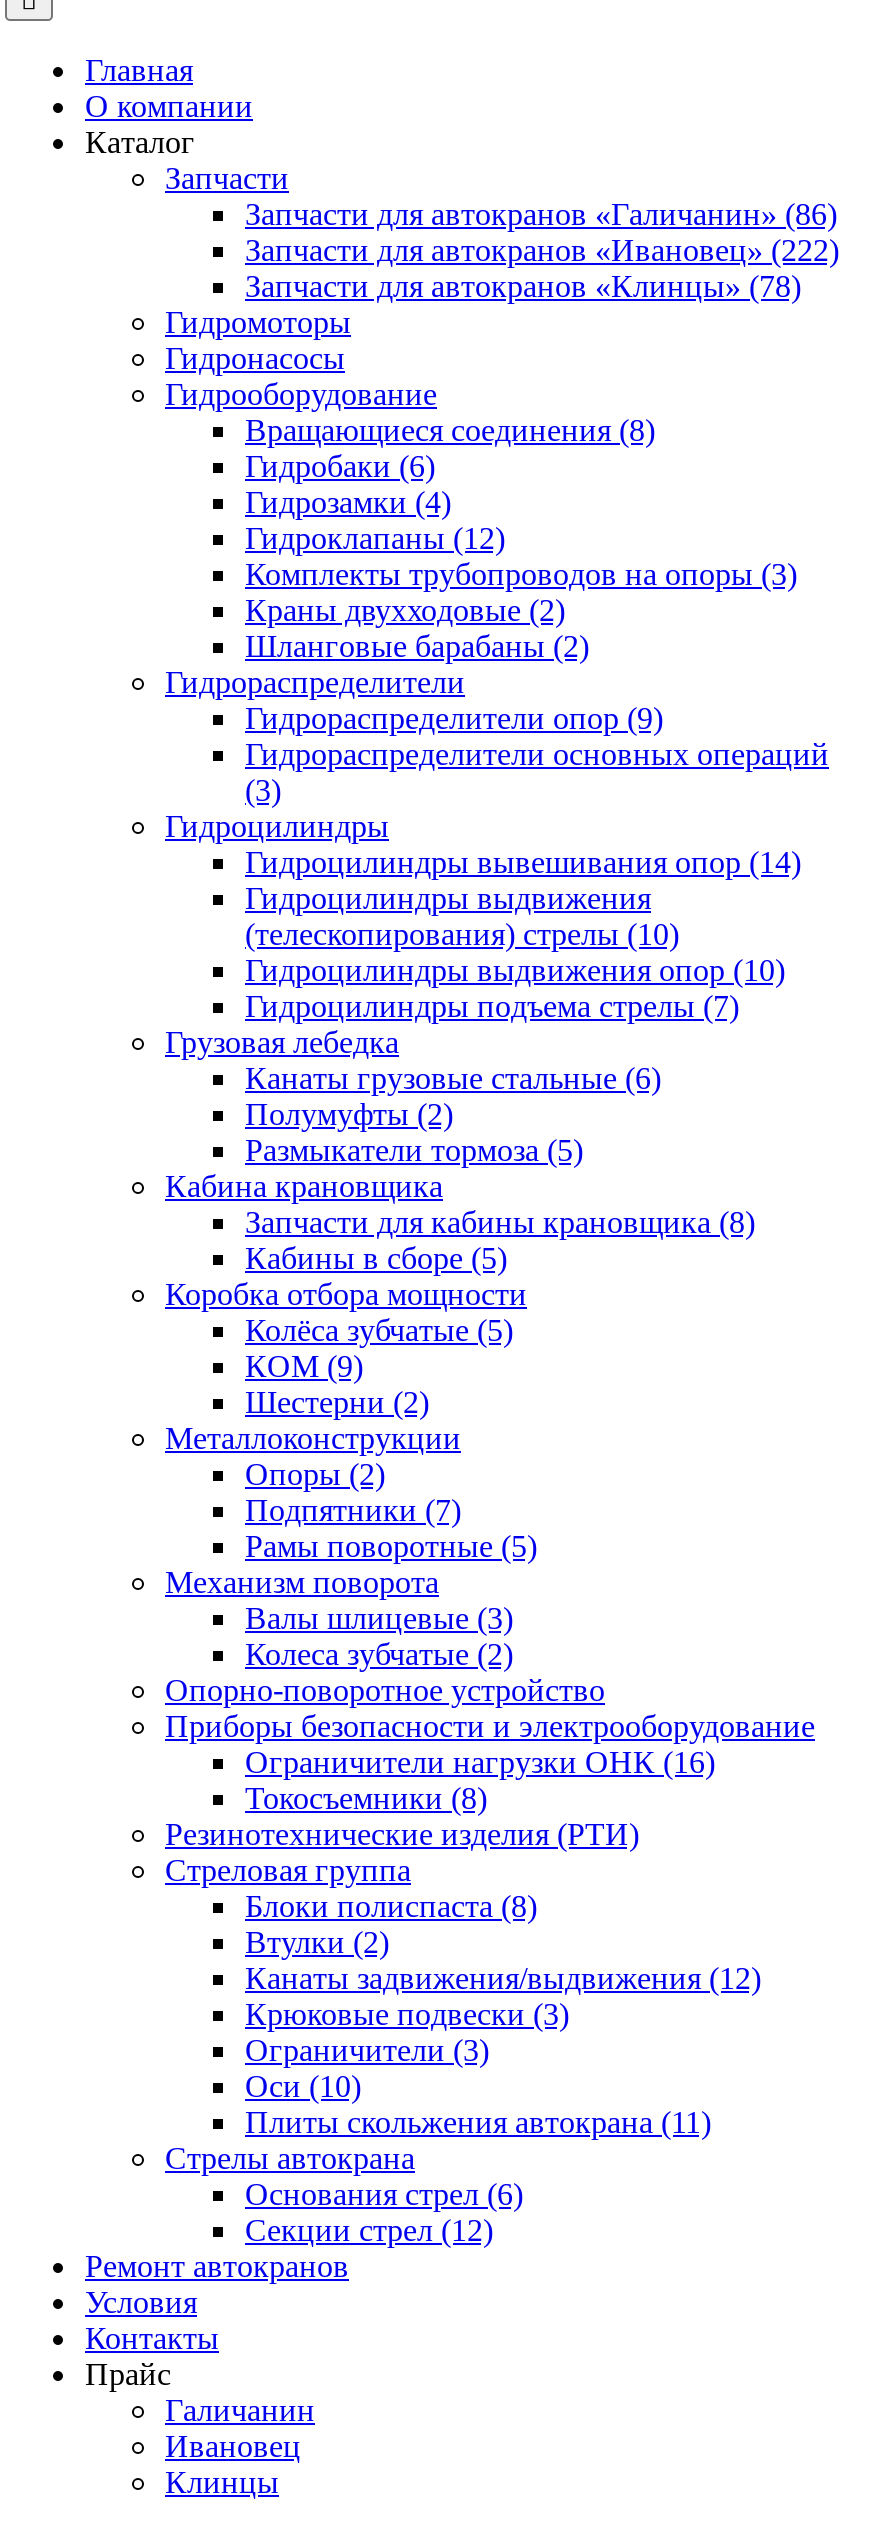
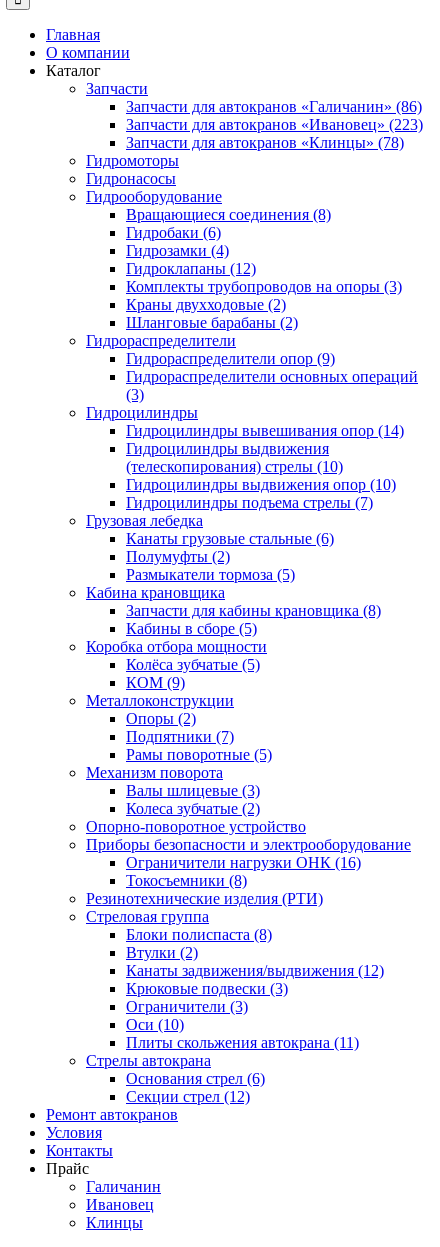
[245,233,839,267] Запчасти для автокранов «Ивановец» (222) -> [126,116,423,133] Запчасти для автокранов «Ивановец» (223)
[245,1385,429,1419] Шестерни (2) -> none

